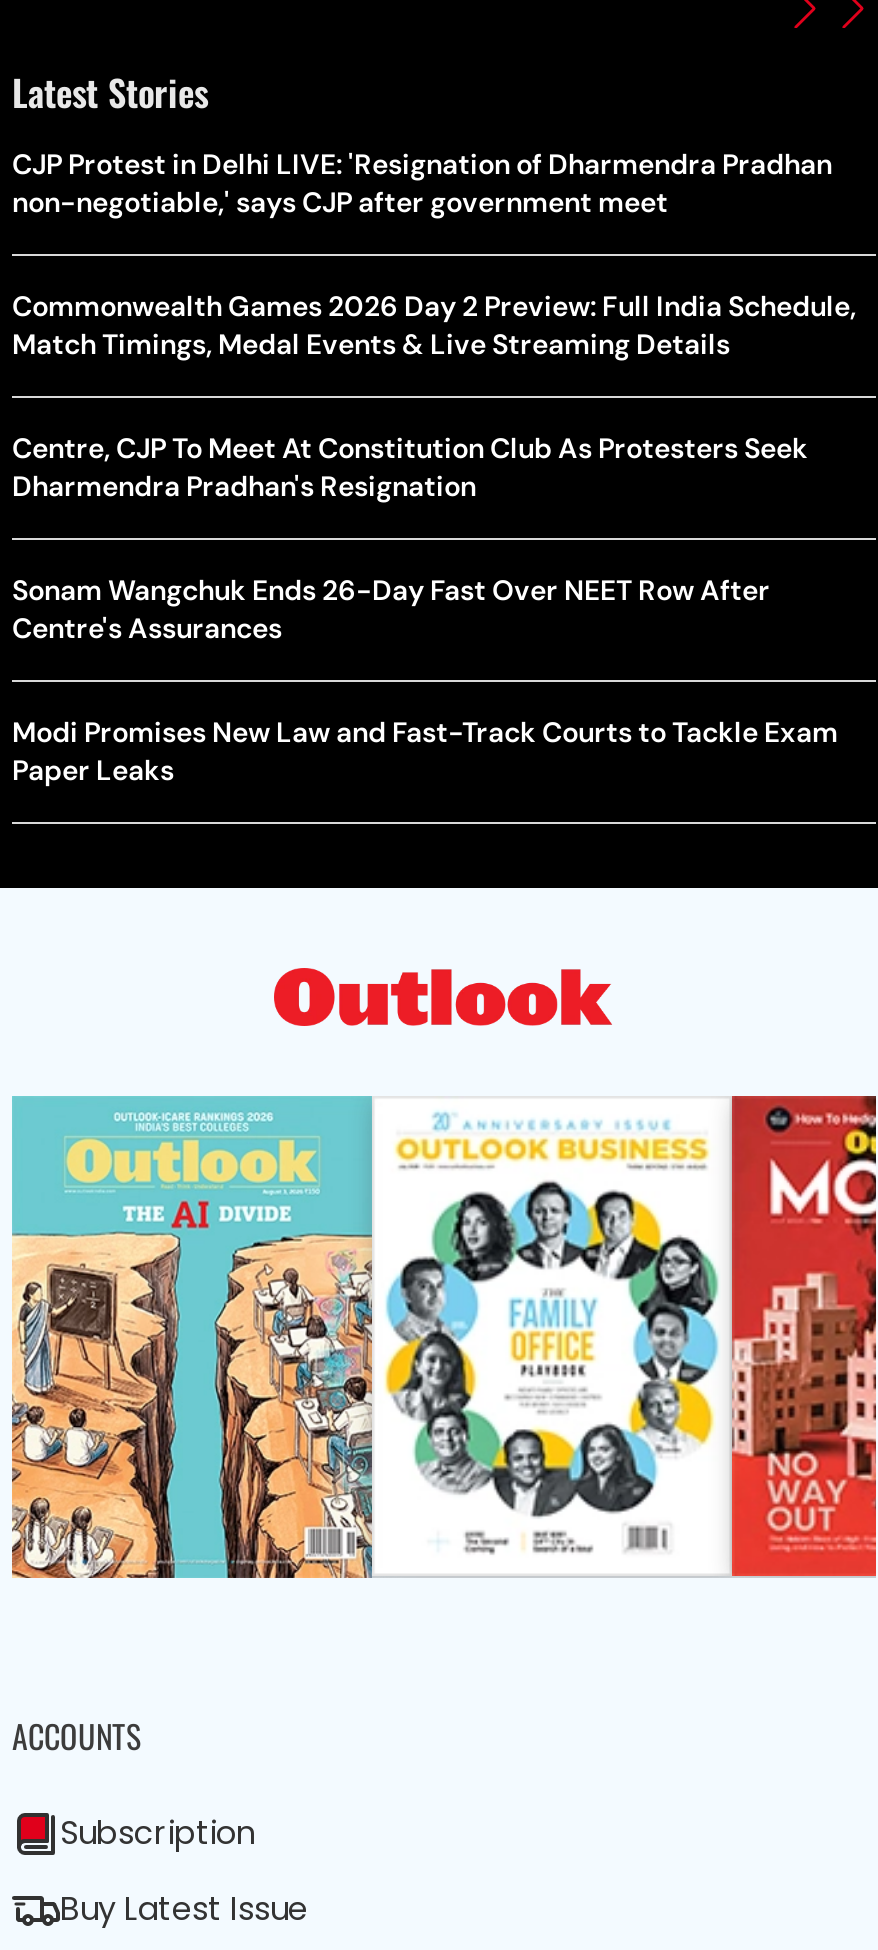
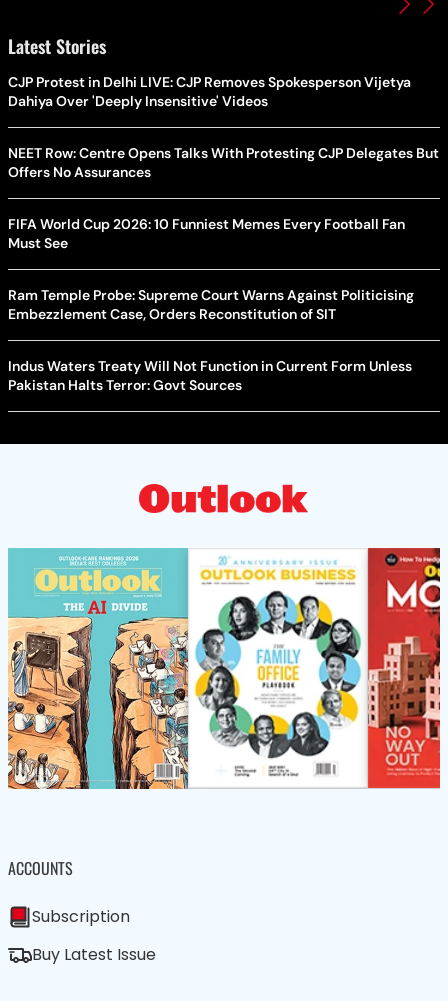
[12,146,832,220] CJP Protest in Delhi LIVE: 'Resignation of Dharmendra Pradhan | non-negotiable,' says CJP after government meet -> [8,73,411,110] CJP Protest in Delhi LIVE: CJP Removes Spokesperson Vijetya | Dahiya Over 'Deeply Insensitive' Videos
[12,288,856,362] Commonwealth Games 2026 Day 2 Preview: Full India Schedule, | Match Timings, Medal Events & Live Streaming Details -> [8,144,439,181] NEET Row: Centre Opens Talks With Protesting CJP Delegates But | Offers No Assurances
[12,430,808,504] Centre, CJP To Meet At Constitution Club As Protesters Seek | Dharmendra Pradhan's Resignation -> [8,215,405,252] FIFA World Cup 2026: 10 Funniest Memes Every Football Fan | Must See
[12,572,770,646] Sonam Wangchuk Ends 26-Day Fast Over NEET Row After | Centre's Assurances -> [8,286,414,323] Ram Temple Probe: Supreme Court Warns Against Politicising | Embezzlement Case, Orders Reconstitution of SIT
[12,714,838,788] Modi Promises New Law and Fast-Track Courts to Tackle Exam | Paper Leaks -> [8,357,412,394] Indus Waters Treaty Will Not Function in Current Form Unless | Pakistan Halts Terror: Govt Sources

